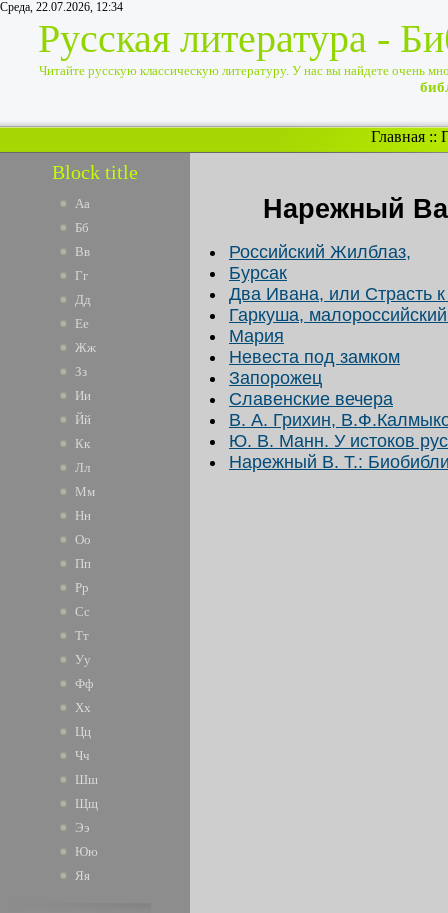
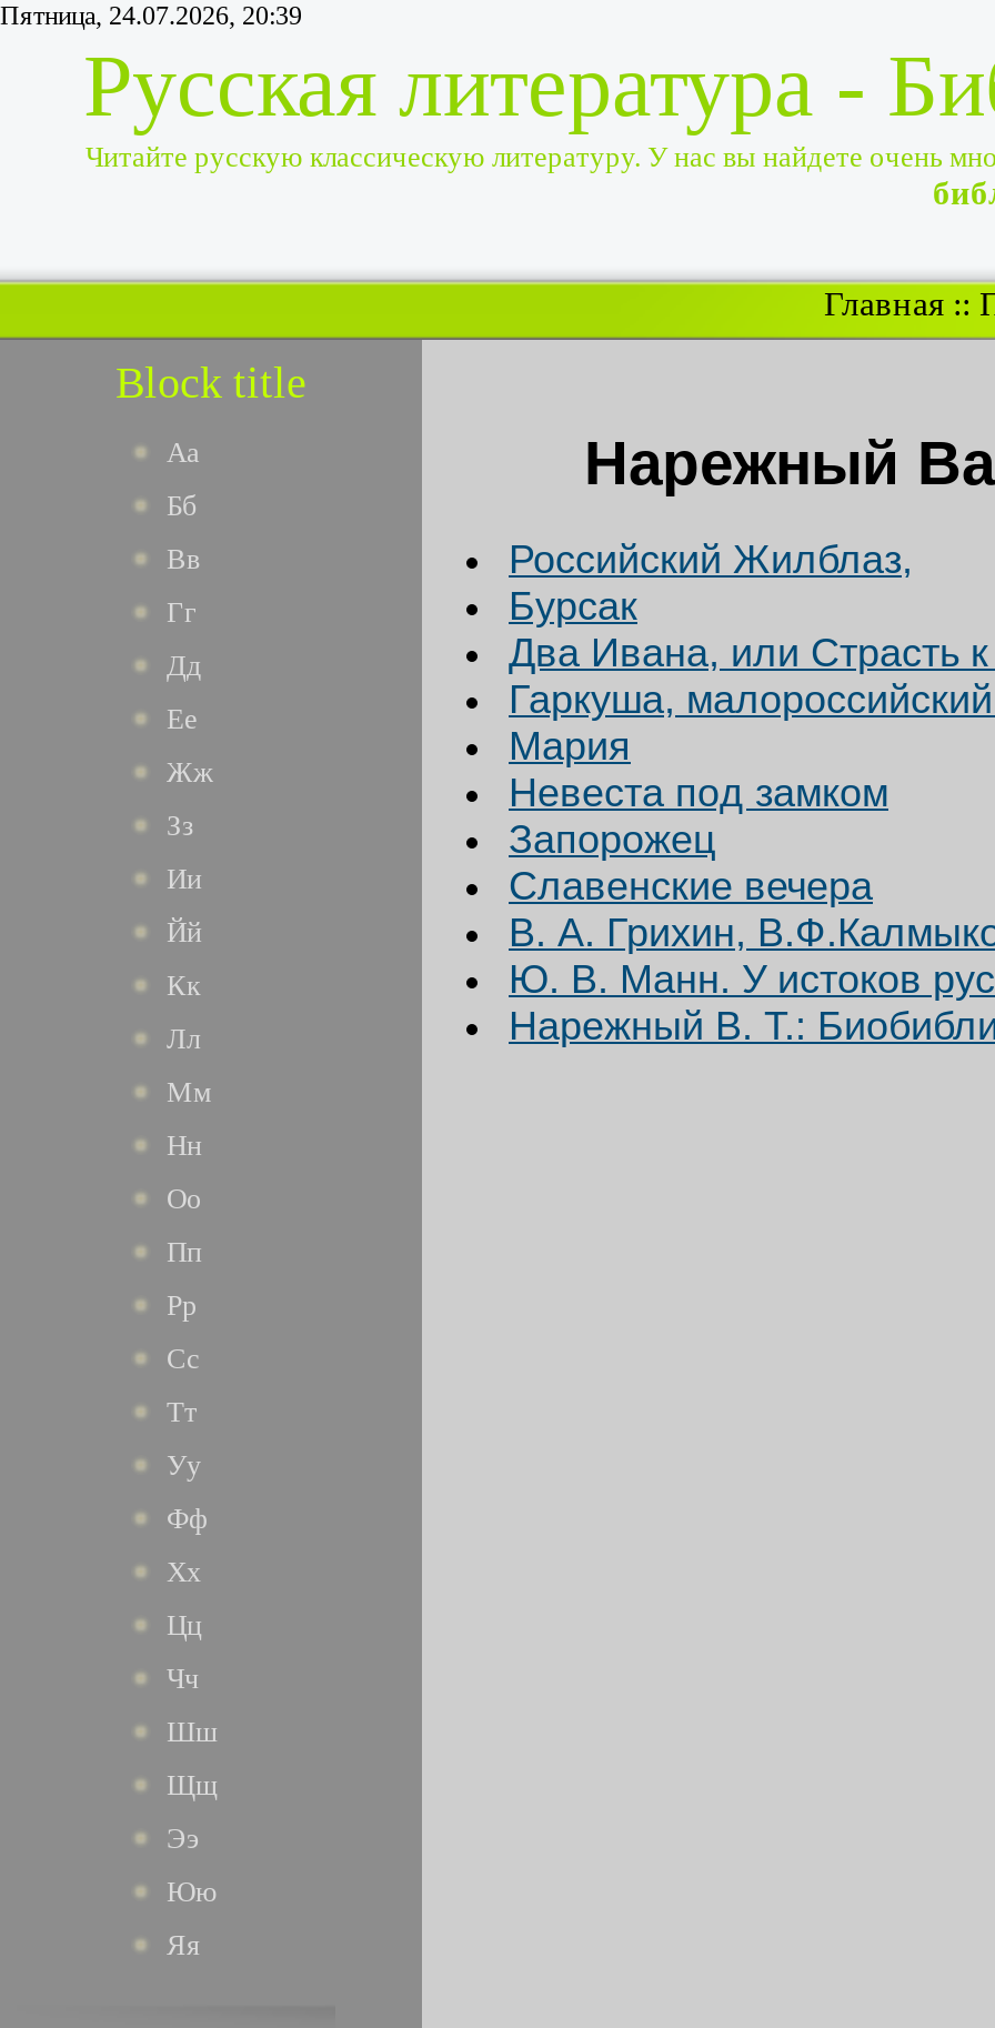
[0,0,123,14] Среда, 22.07.2026, 12:34 -> [0,0,302,31] Пятница, 24.07.2026, 20:39

